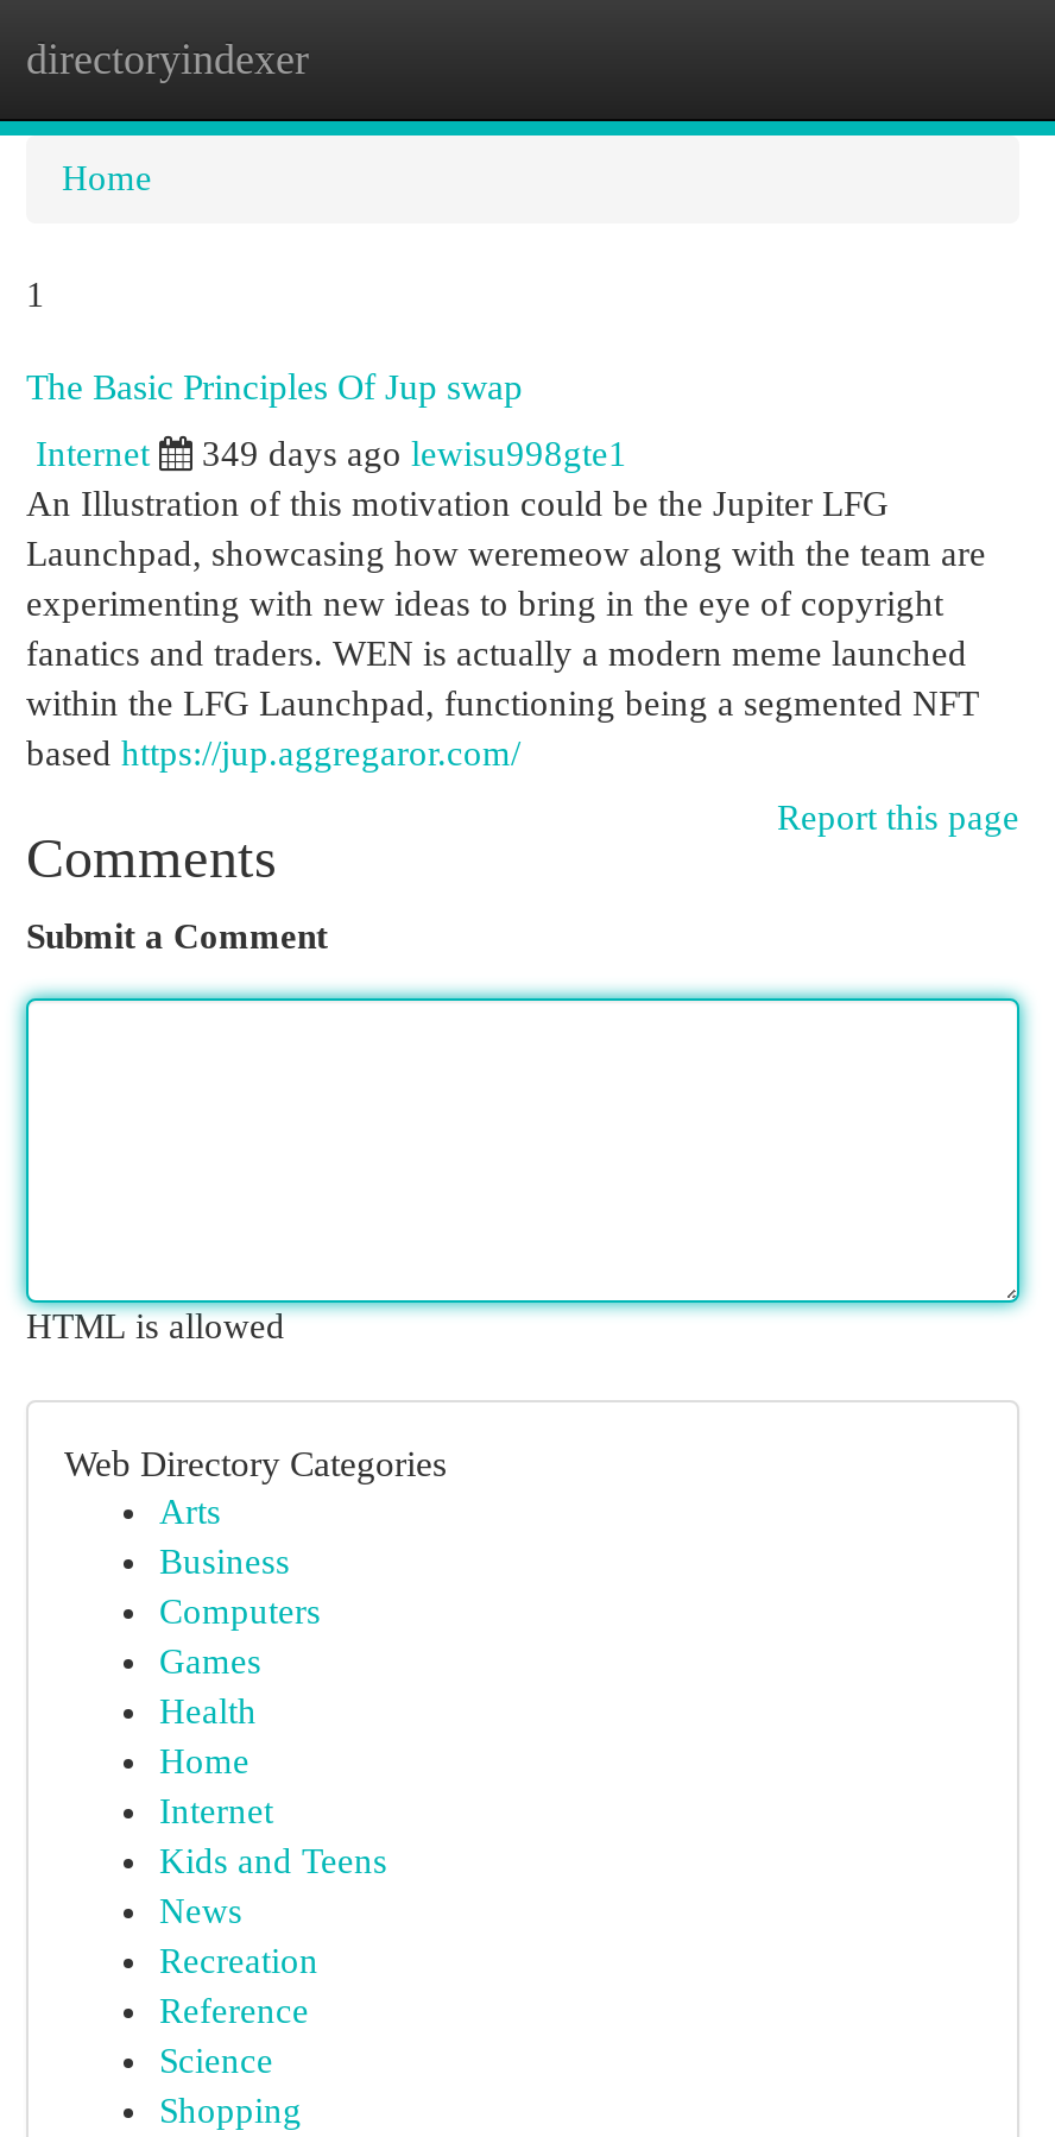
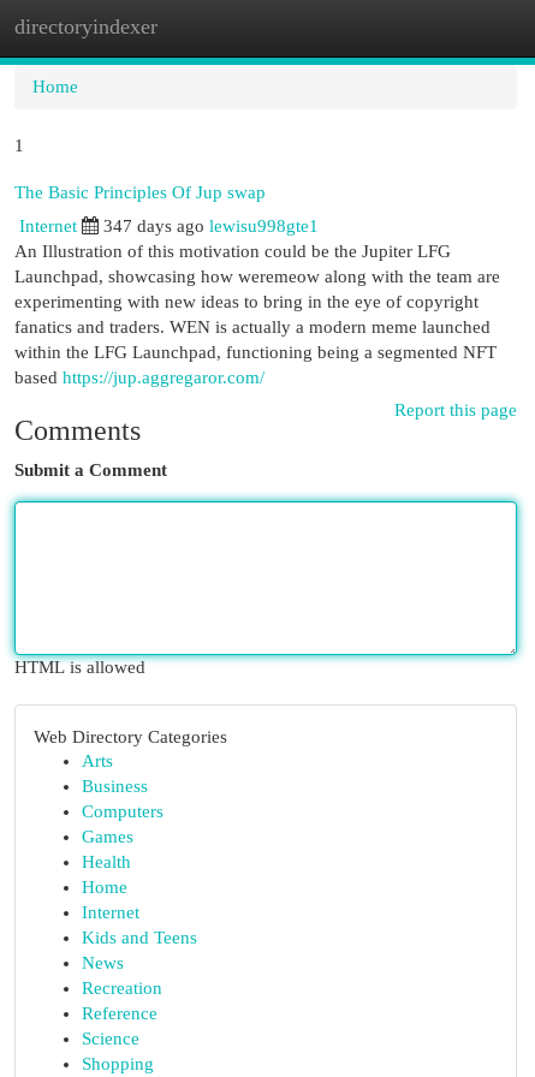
[202,435,627,473] 349 days ago lewisu998gte1 -> [103,216,319,236] 347 days ago lewisu998gte1

